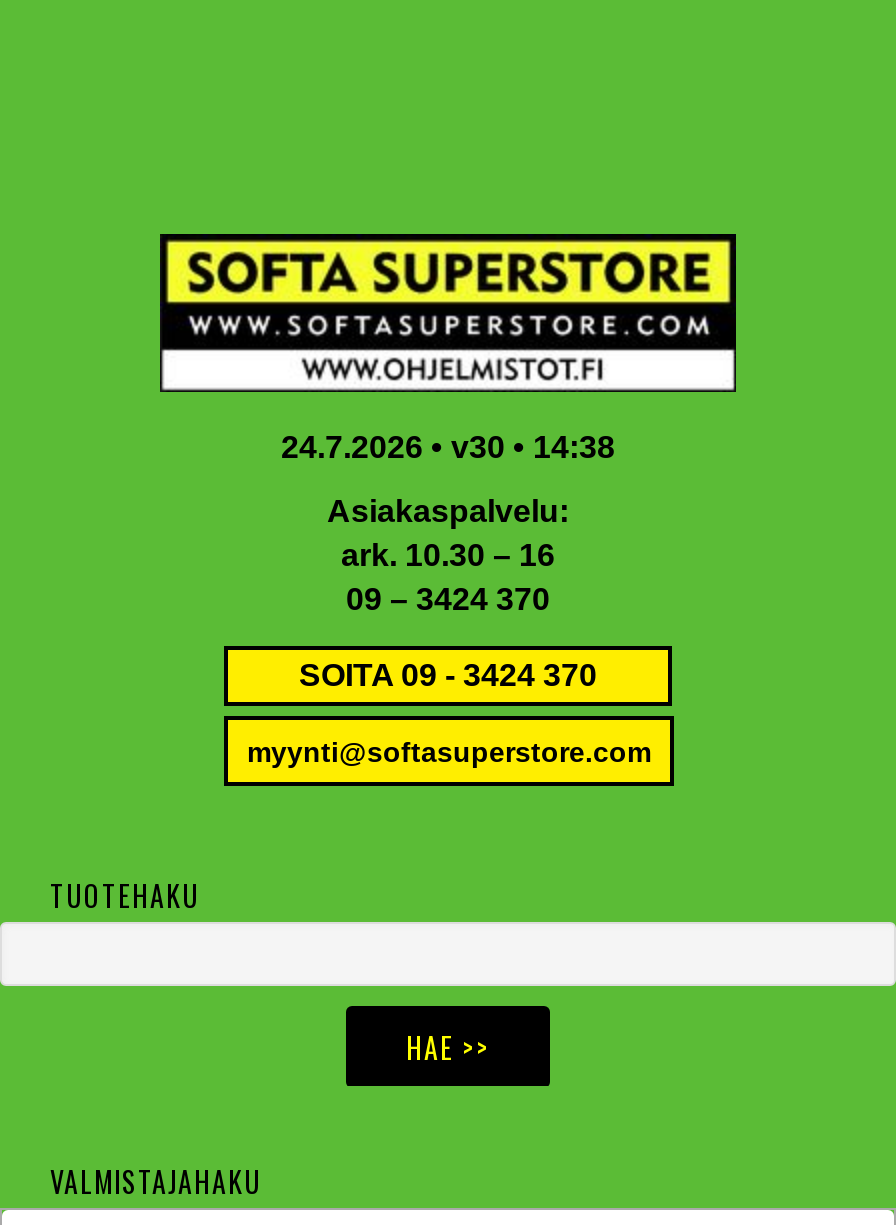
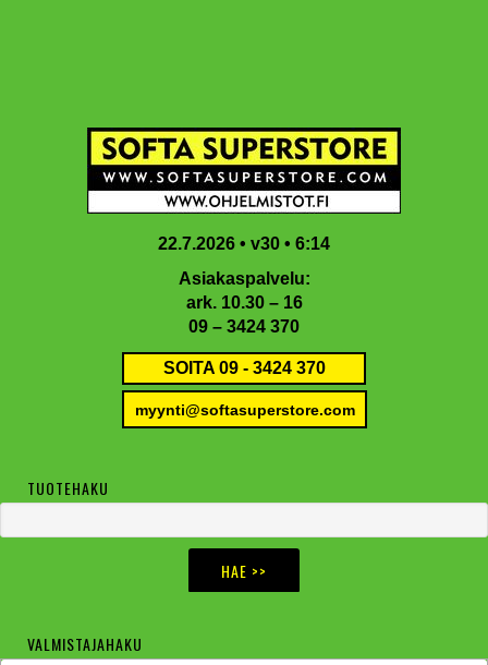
[281,430,615,464] 24.7.2026 • v30 • 14:38 -> [158,234,330,253] 22.7.2026 • v30 • 6:14

